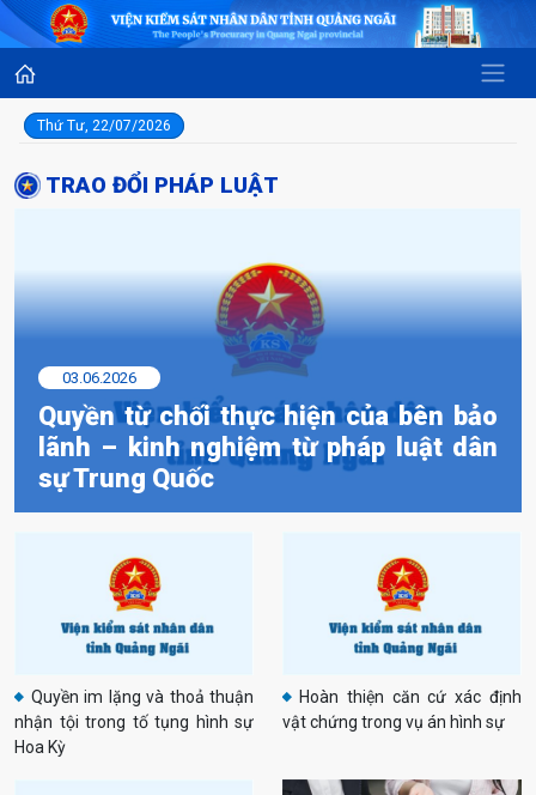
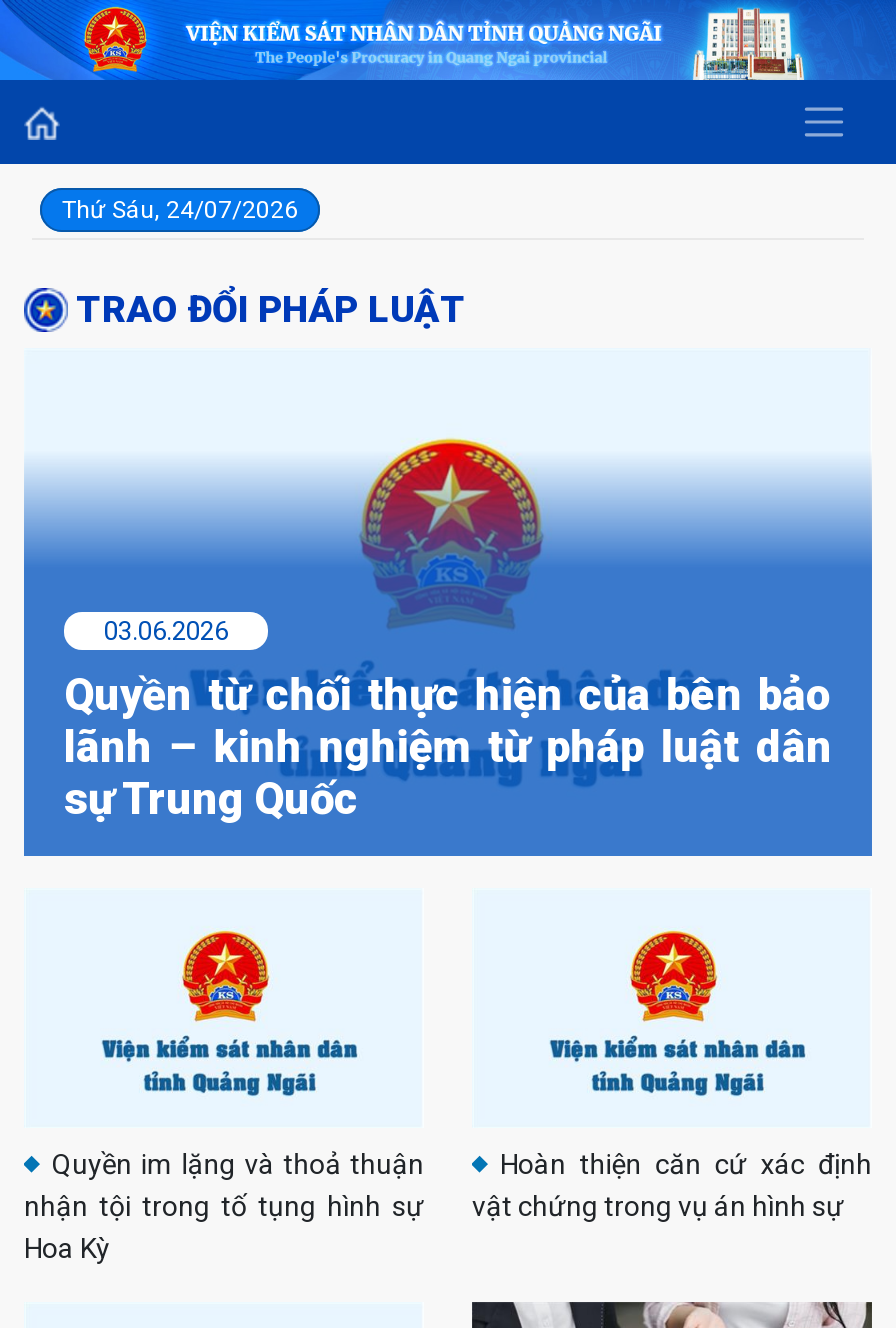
[37,117,171,134] Thứ Tư, 22/07/2026 -> [62,196,298,224] Thứ Sáu, 24/07/2026

